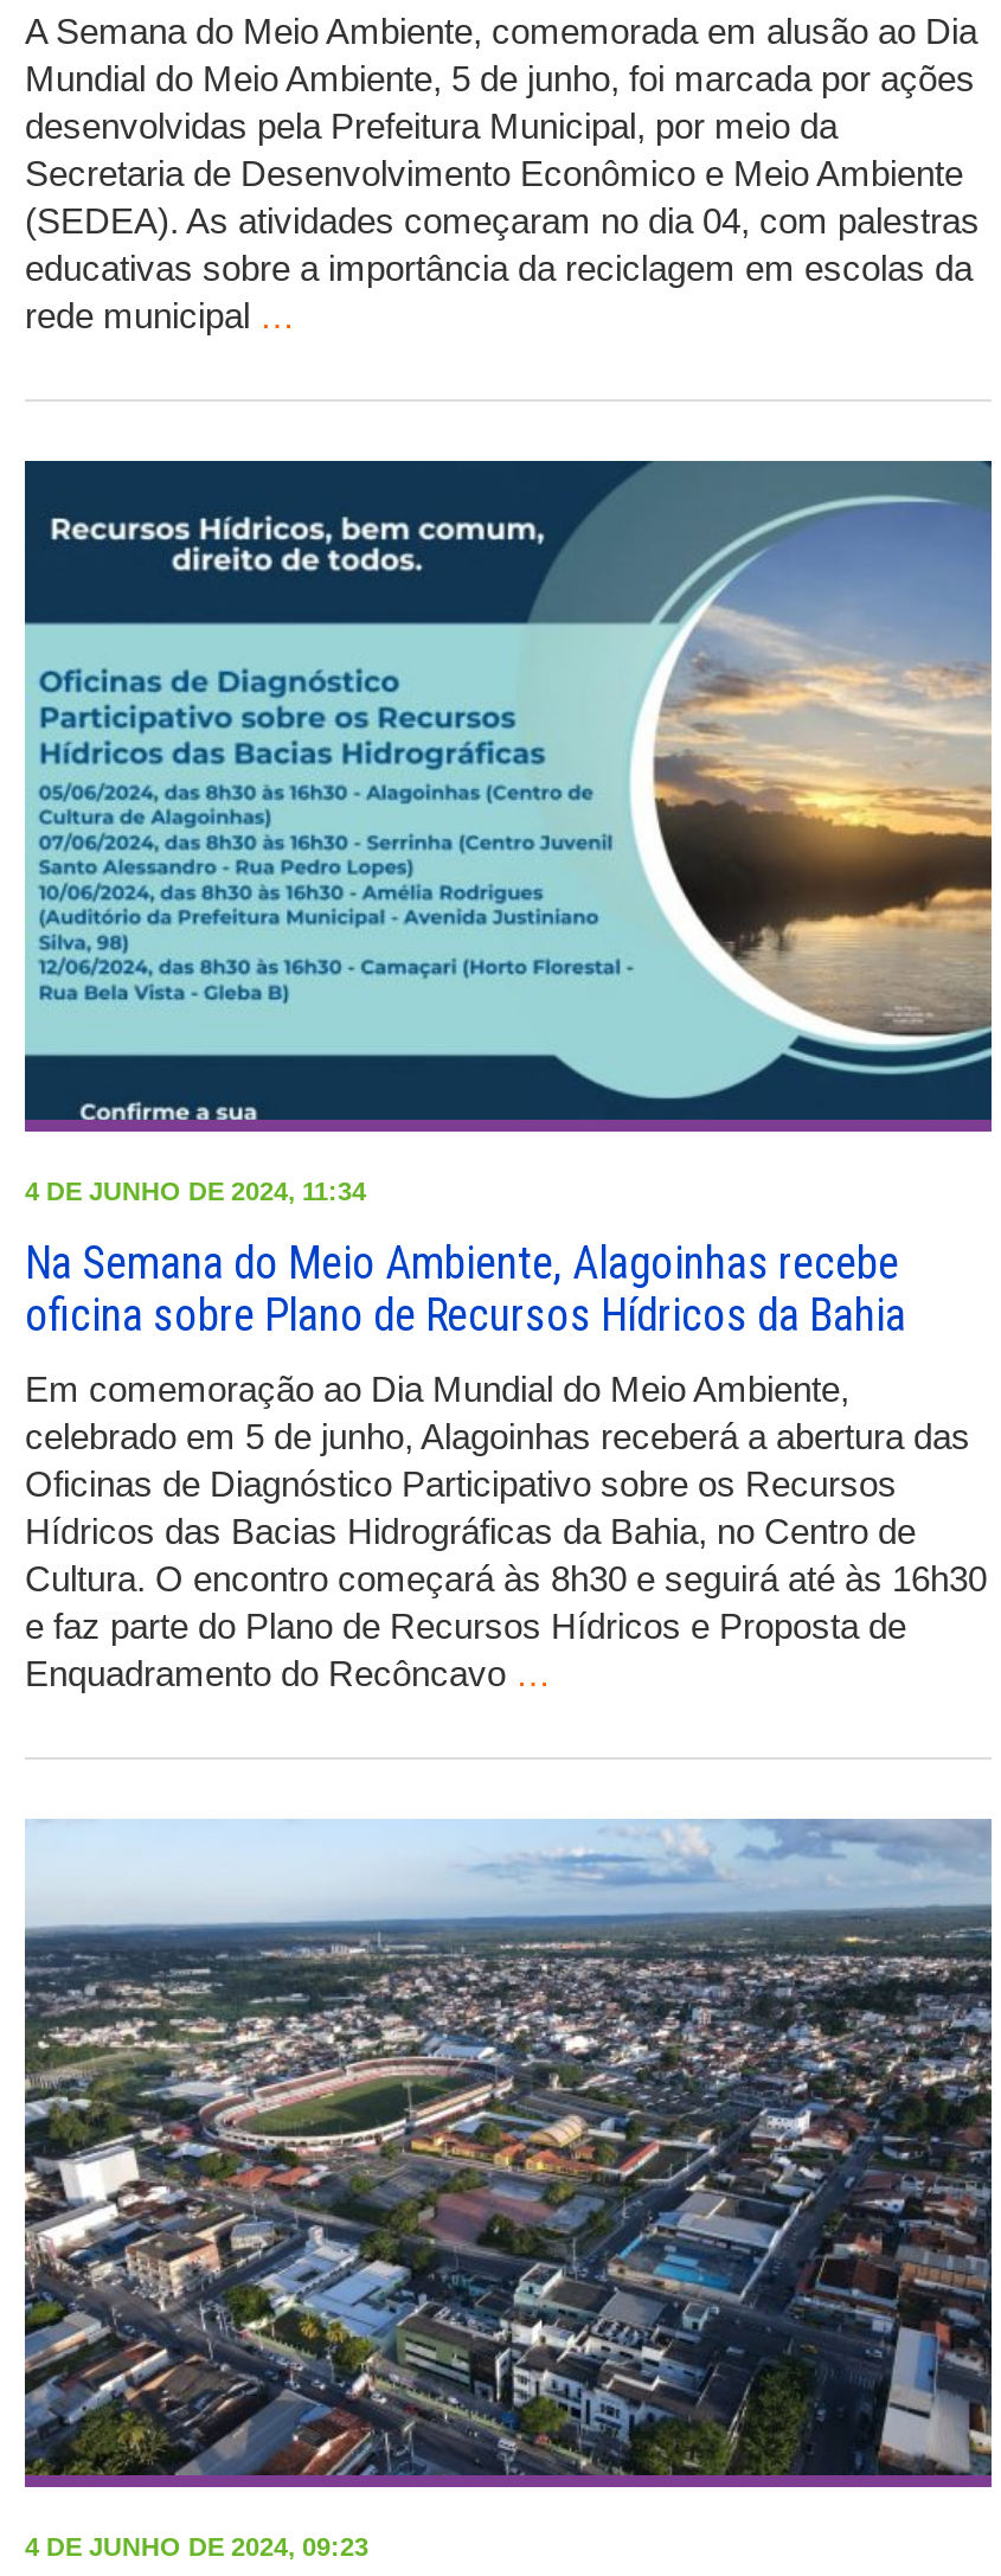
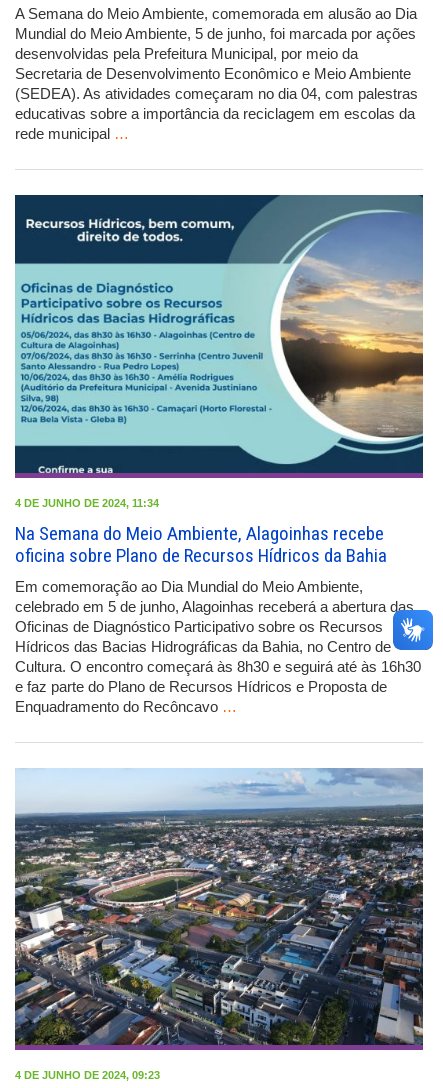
none -> [392,609,434,651] [image]

